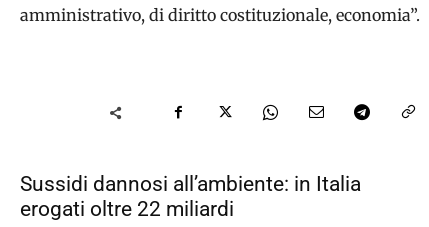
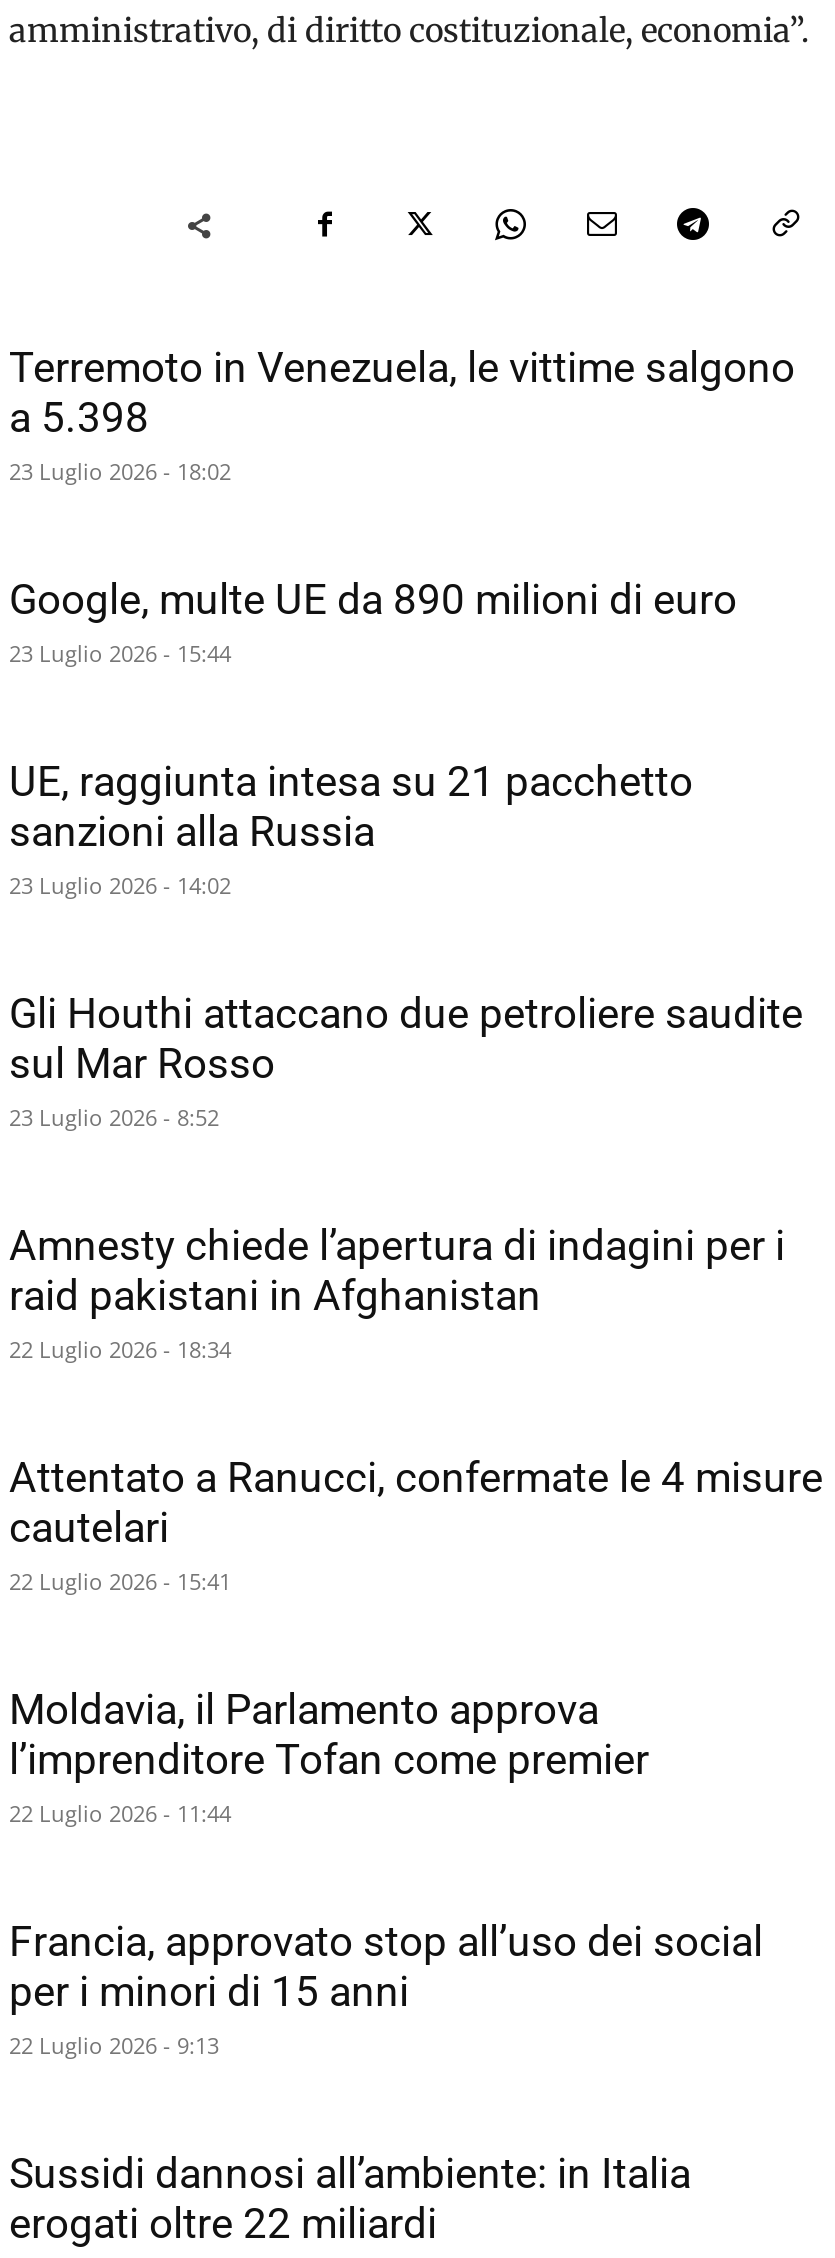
none -> [9,345,823,2061] Terremoto in Venezuela, le vittime salgono | a 5.398 | 23 Luglio 2026 - 18:02 | Google, multe UE da 890 milioni di euro | 23 Luglio 2026 - 15:44 | UE, raggiunta intesa su 21 pacchetto | sanzioni alla Russia | 23 Luglio 2026 - 14:02 | Gli Houthi attaccano due petroliere saudite | sul Mar Rosso | 23 Luglio 2026 - 8:52 | Amnesty chiede l’apertura di indagini per i | raid pakistani in Afghanistan | 22 Luglio 2026 - 18:34 | Attentato a Ranucci, confermate le 4 misure | cautelari | 22 Luglio 2026 - 15:41 | Moldavia, il Parlamento approva | l’imprenditore Tofan come premier | 22 Luglio 2026 - 11:44 | Francia, approvato stop all’uso dei social | per i minori di 15 anni | 22 Luglio 2026 - 9:13

